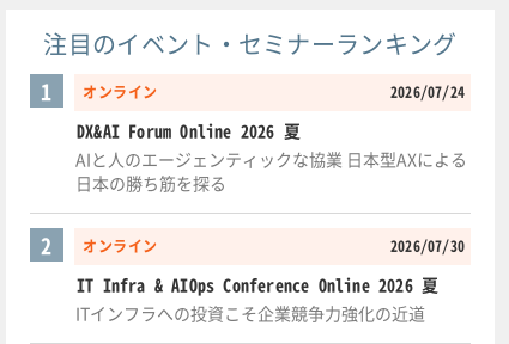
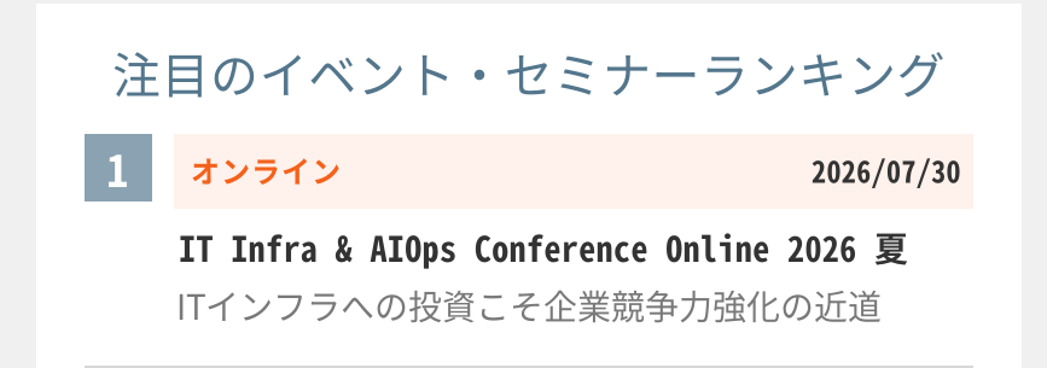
[390,81,465,103] 2026/07/24 -> [812,148,961,192] 2026/07/30
[41,118,467,262] DX&AI Forum Online 2026 夏 | AIと人のエージェンティックな協業 日本型AXによる | 日本の勝ち筋を探る | オンライン | 2026/07/30 | 2 -> none

